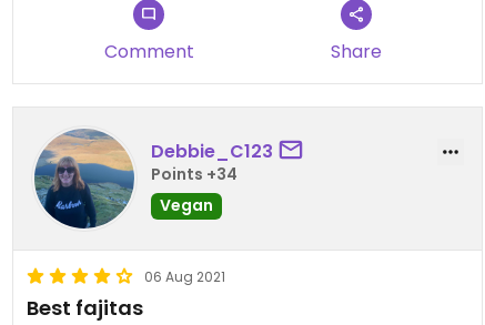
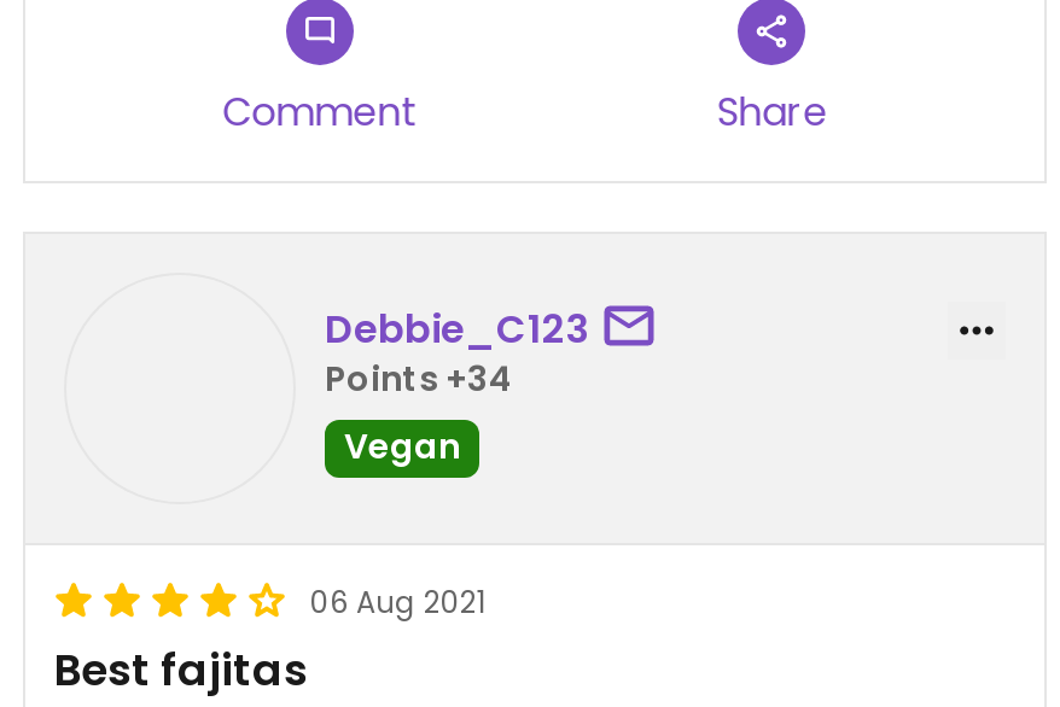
[33,128,135,230] [image] -> none

